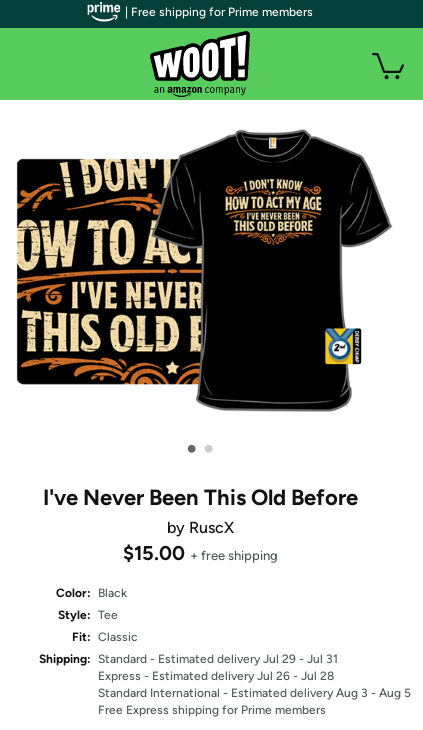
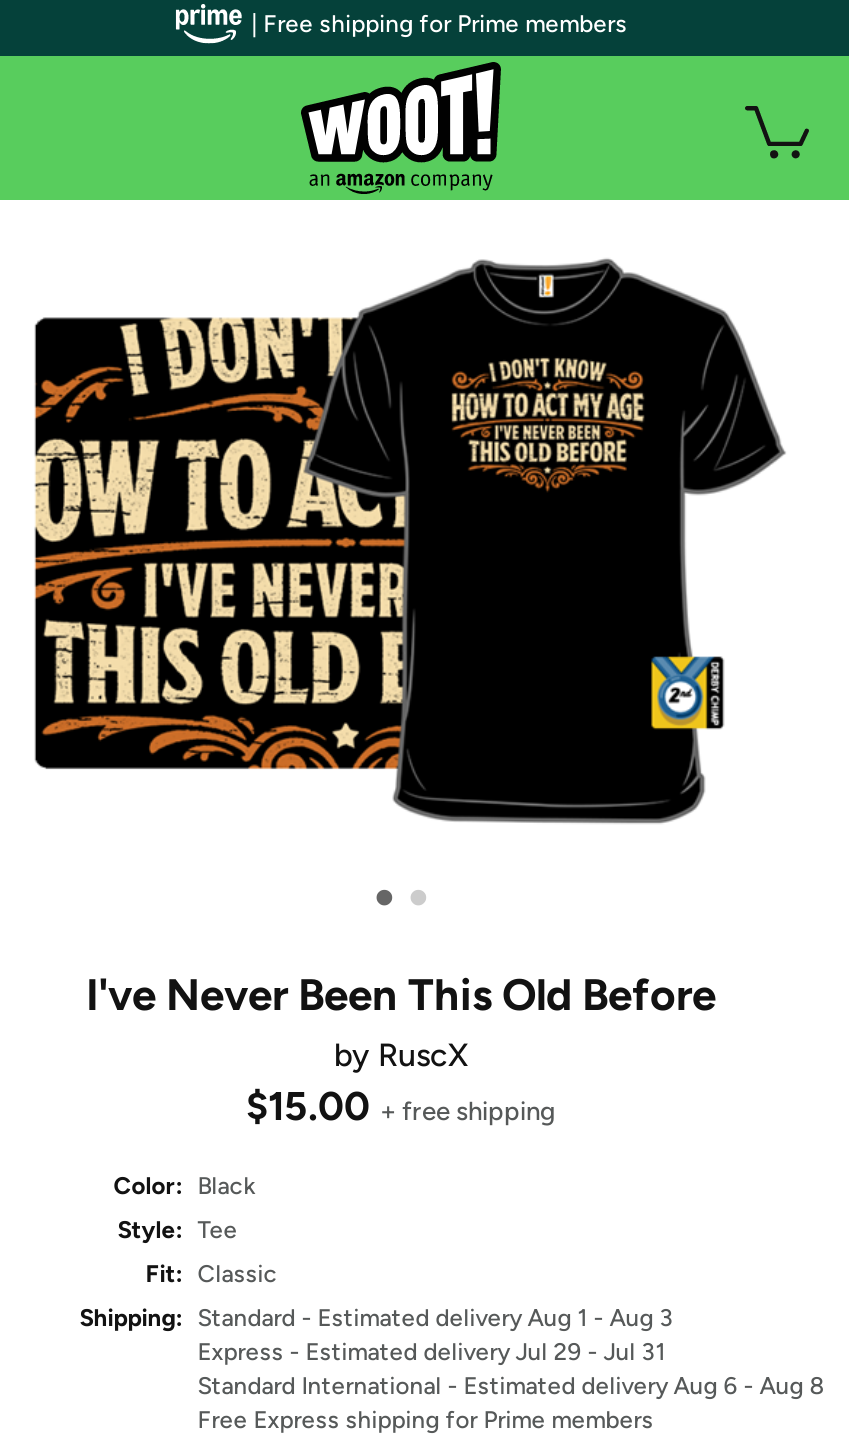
[39,652,338,666] Shipping: Standard - Estimated delivery Jul 29 - Jul 31 -> [79,1304,673,1332] Shipping: Standard - Estimated delivery Aug 1 - Aug 3
[98,669,334,683] Express - Estimated delivery Jul 26 - Jul 28 -> [197,1338,665,1366] Express - Estimated delivery Jul 29 - Jul 31
[98,686,411,700] Standard International - Estimated delivery Aug 3 - Aug 5 -> [197,1372,823,1400] Standard International - Estimated delivery Aug 6 - Aug 8

